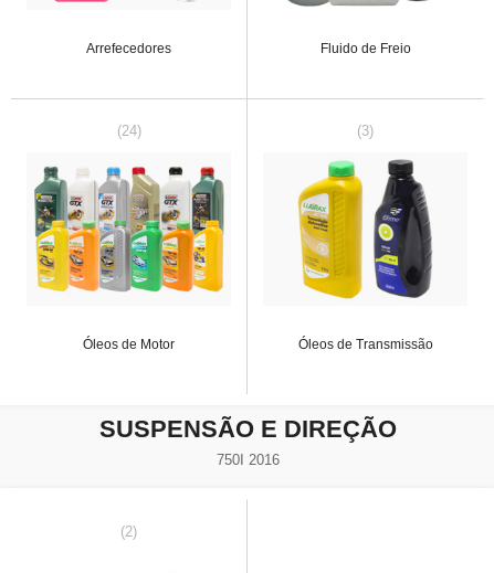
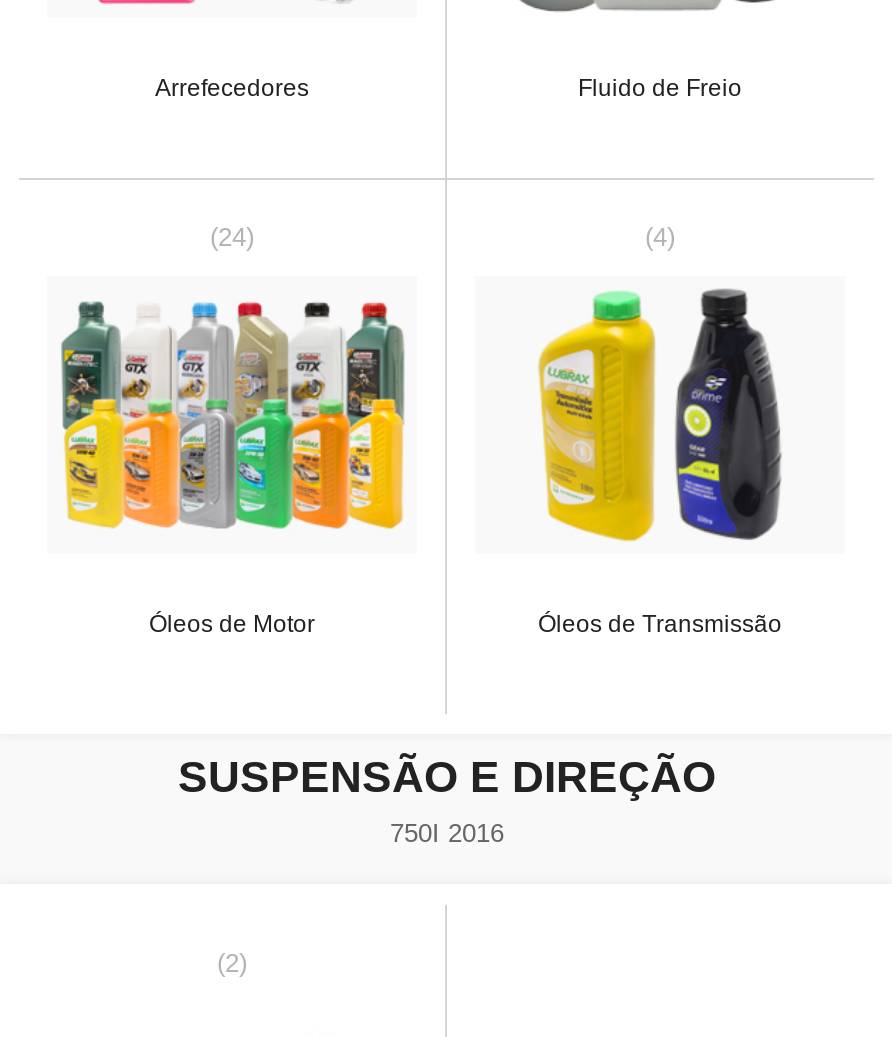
[357,122,374,139] (3) -> [645,222,675,252] (4)

